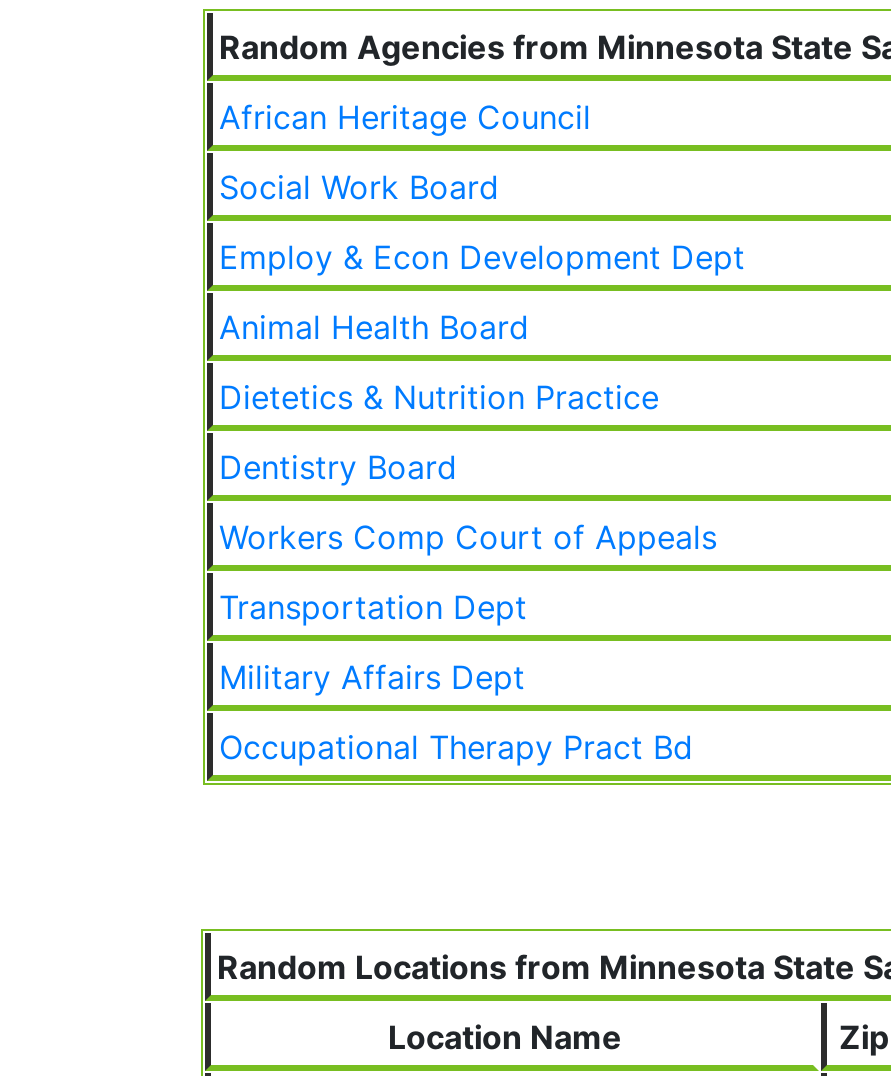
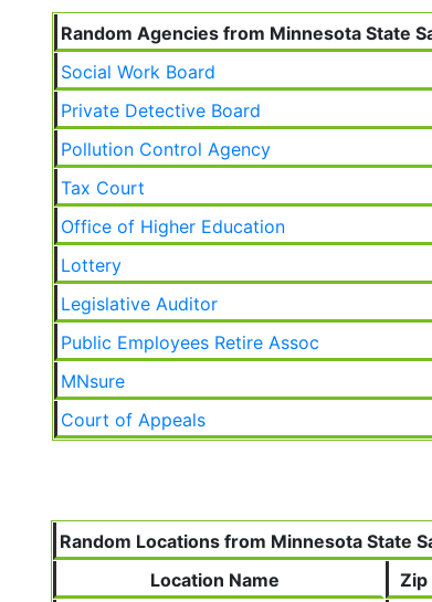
[219,97,591,137] African Heritage Council -> none
moved [219,167,499,207] -> [61,61,215,83]: Social Work Board
[219,237,745,767] Employ & Econ Development Dept | Animal Health Board | Dietetics & Nutrition Practice | Dentistry Board | Workers Comp Court of Appeals | Transportation Dept | Military Affairs Dept | Occupational Therapy Pract Bd -> [61,99,319,431] Private Detective Board | Pollution Control Agency | Tax Court | Office of Higher Education | Lottery | Legislative Auditor | Public Employees Retire Assoc | MNsure | Court of Appeals

